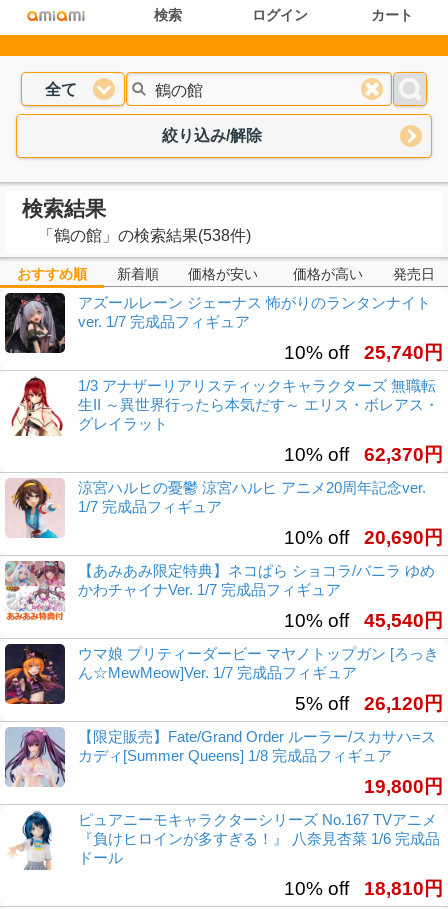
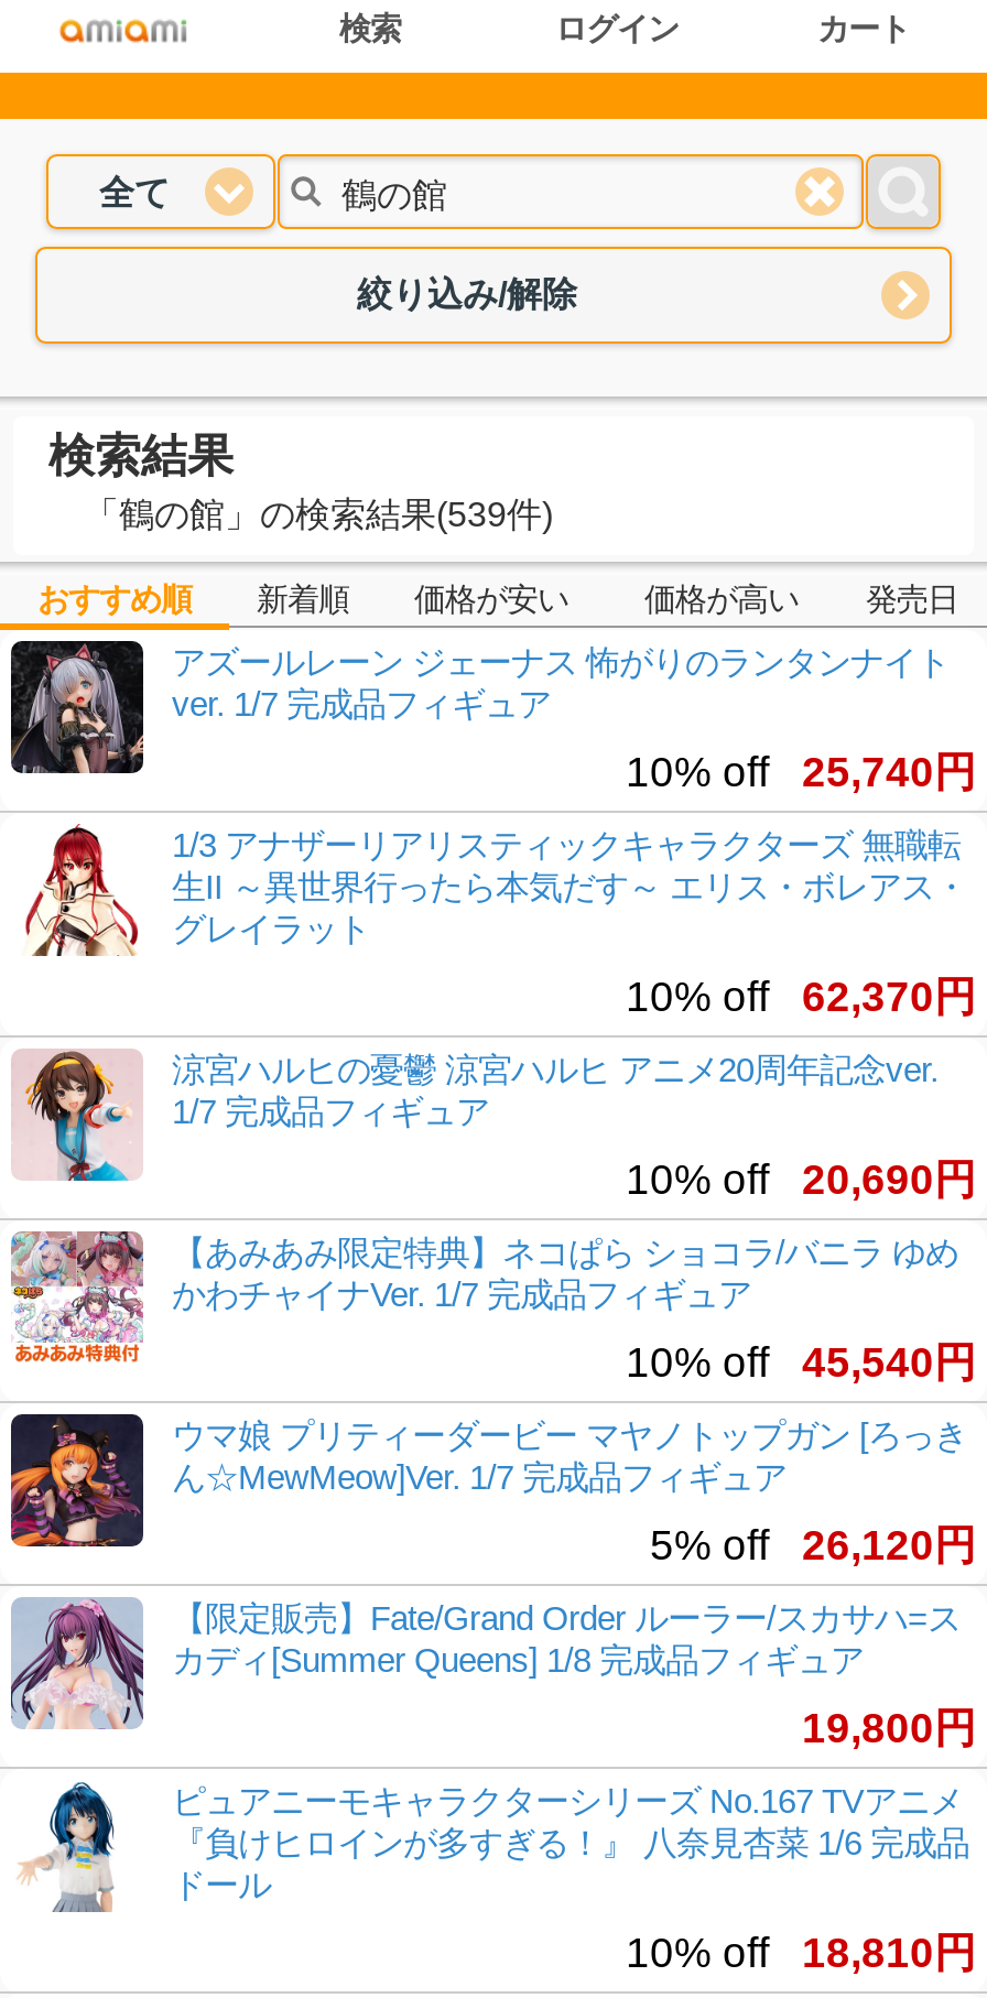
[38,227,251,244] 「鶴の館」の検索結果(538件) -> [84,497,553,534] 「鶴の館」の検索結果(539件)

